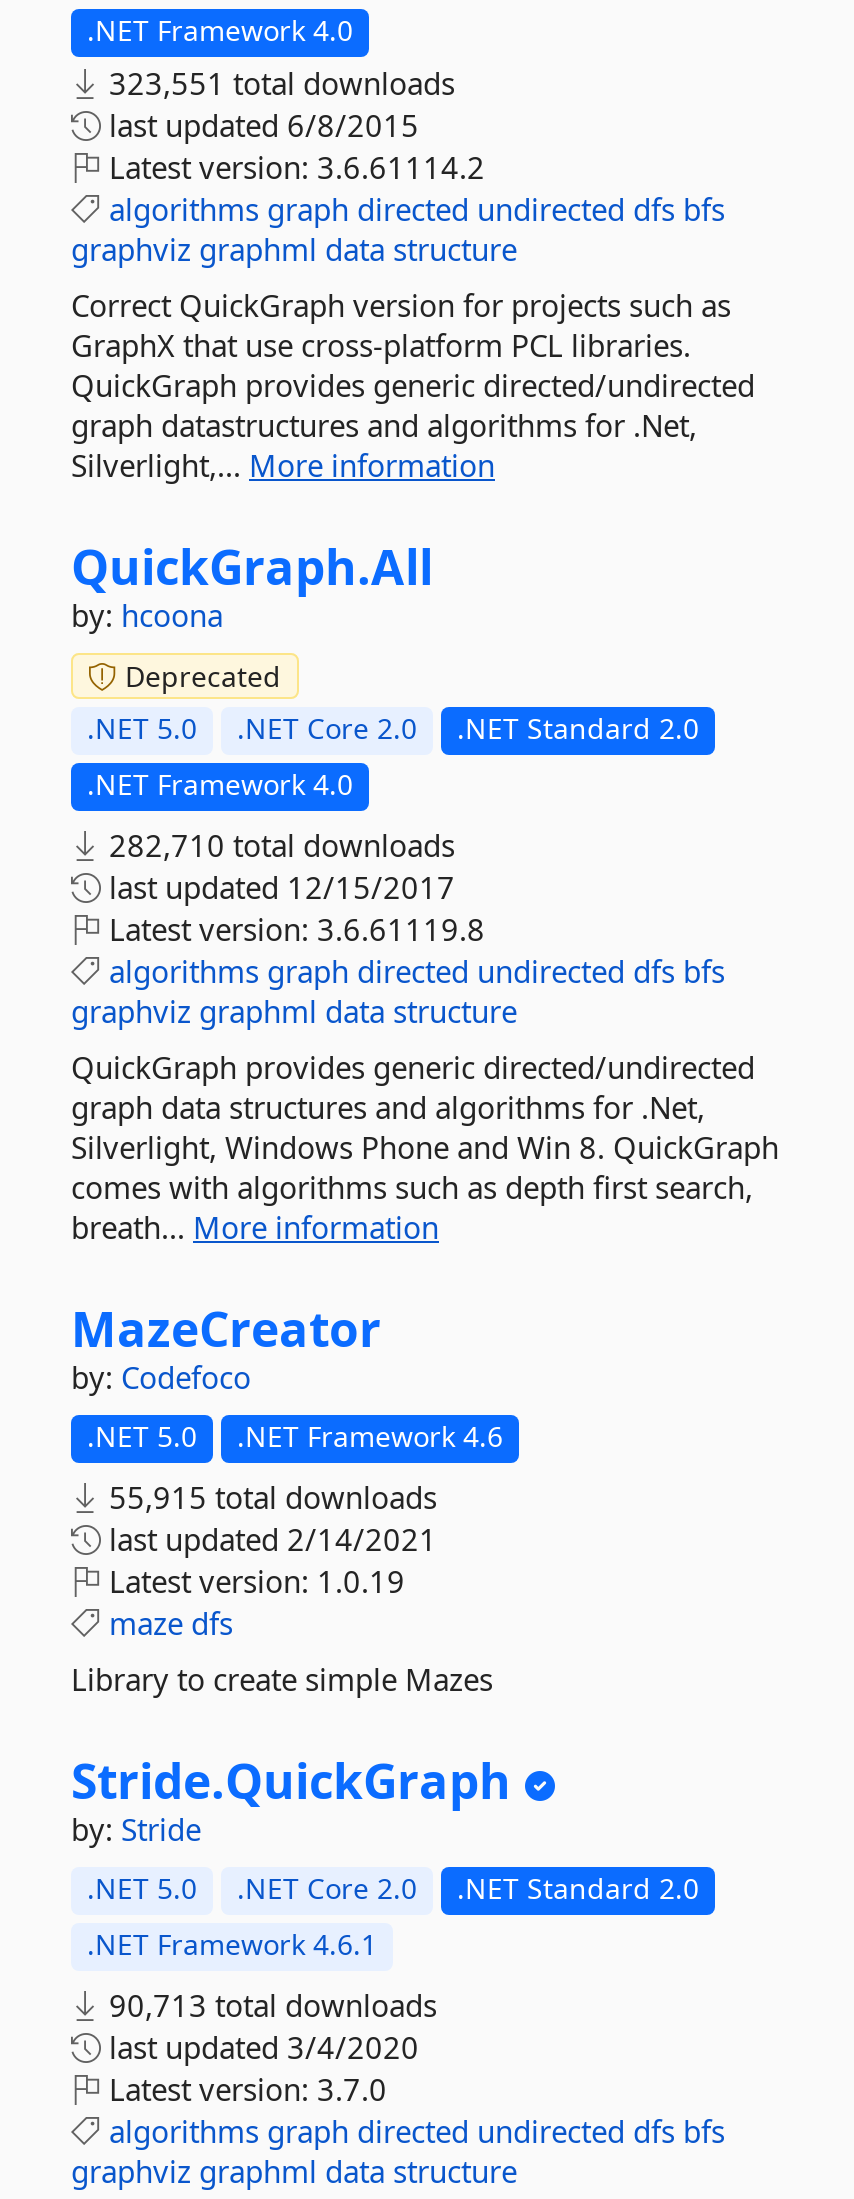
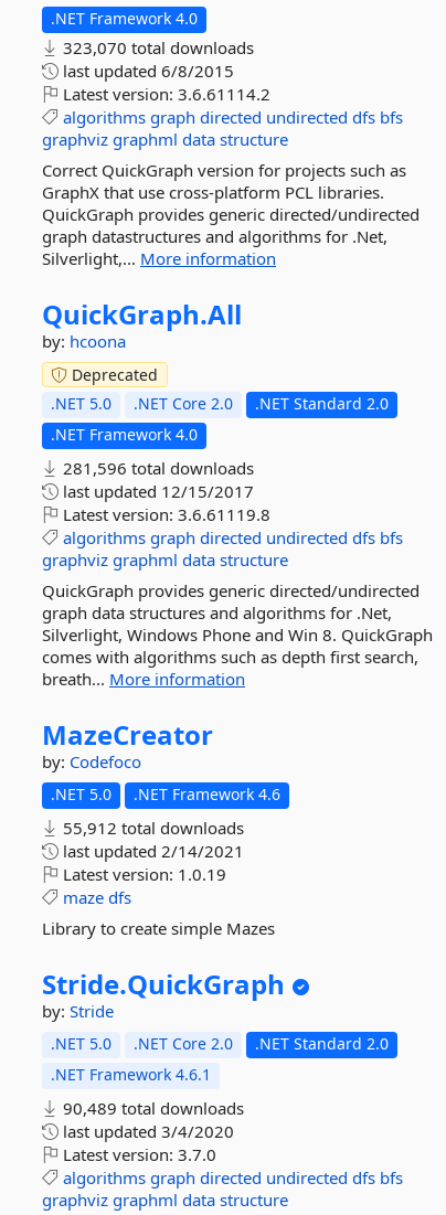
[101,63,455,103] 323,551 total downloads -> [59,36,254,58] 323,070 total downloads
[101,825,455,865] 282,710 total downloads -> [59,457,254,479] 281,596 total downloads
[101,1477,437,1517] 55,915 total downloads -> [59,817,244,839] 55,912 total downloads
[101,1985,437,2025] 90,713 total downloads -> [59,1097,244,1119] 90,489 total downloads

